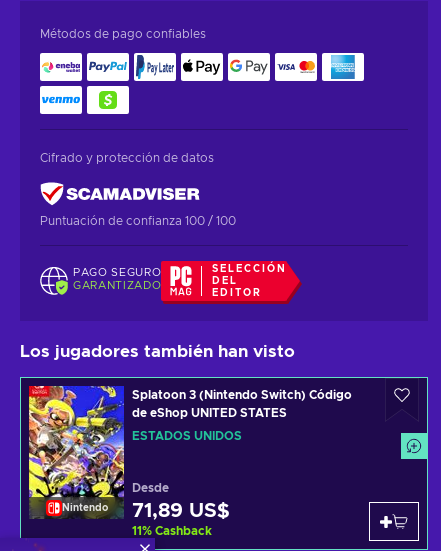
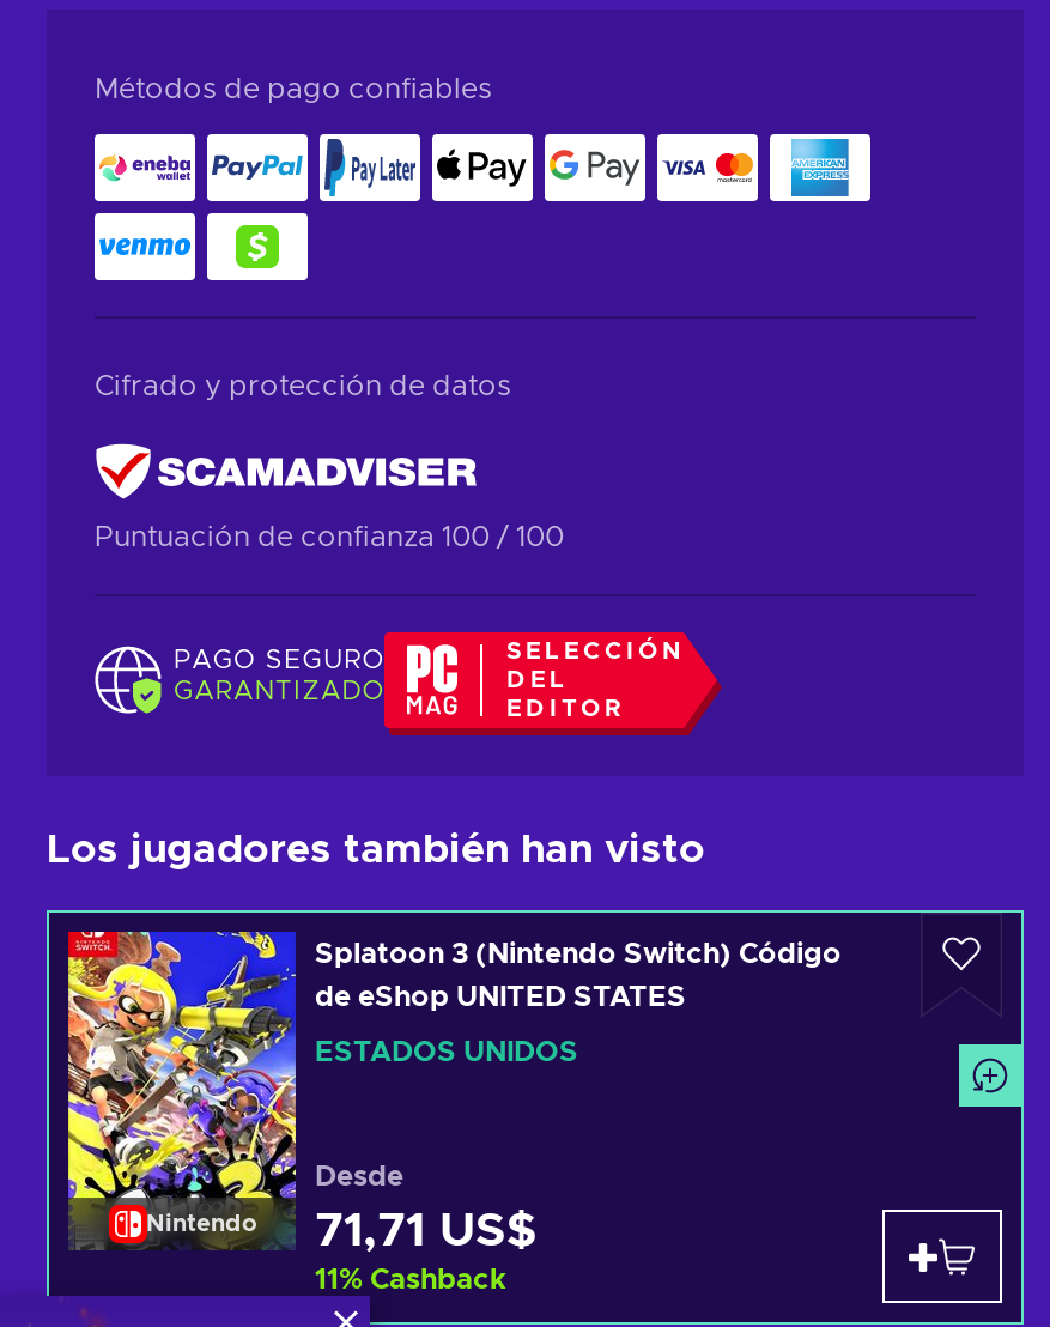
[132,501,230,521] 71,89 US$ -> [315,1206,538,1254] 71,71 US$

